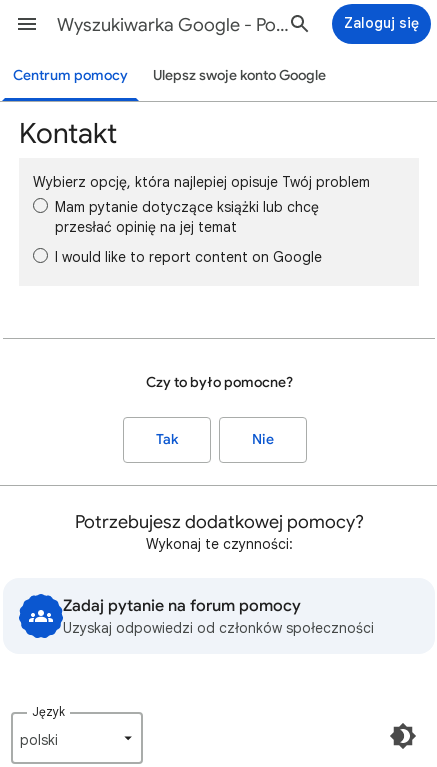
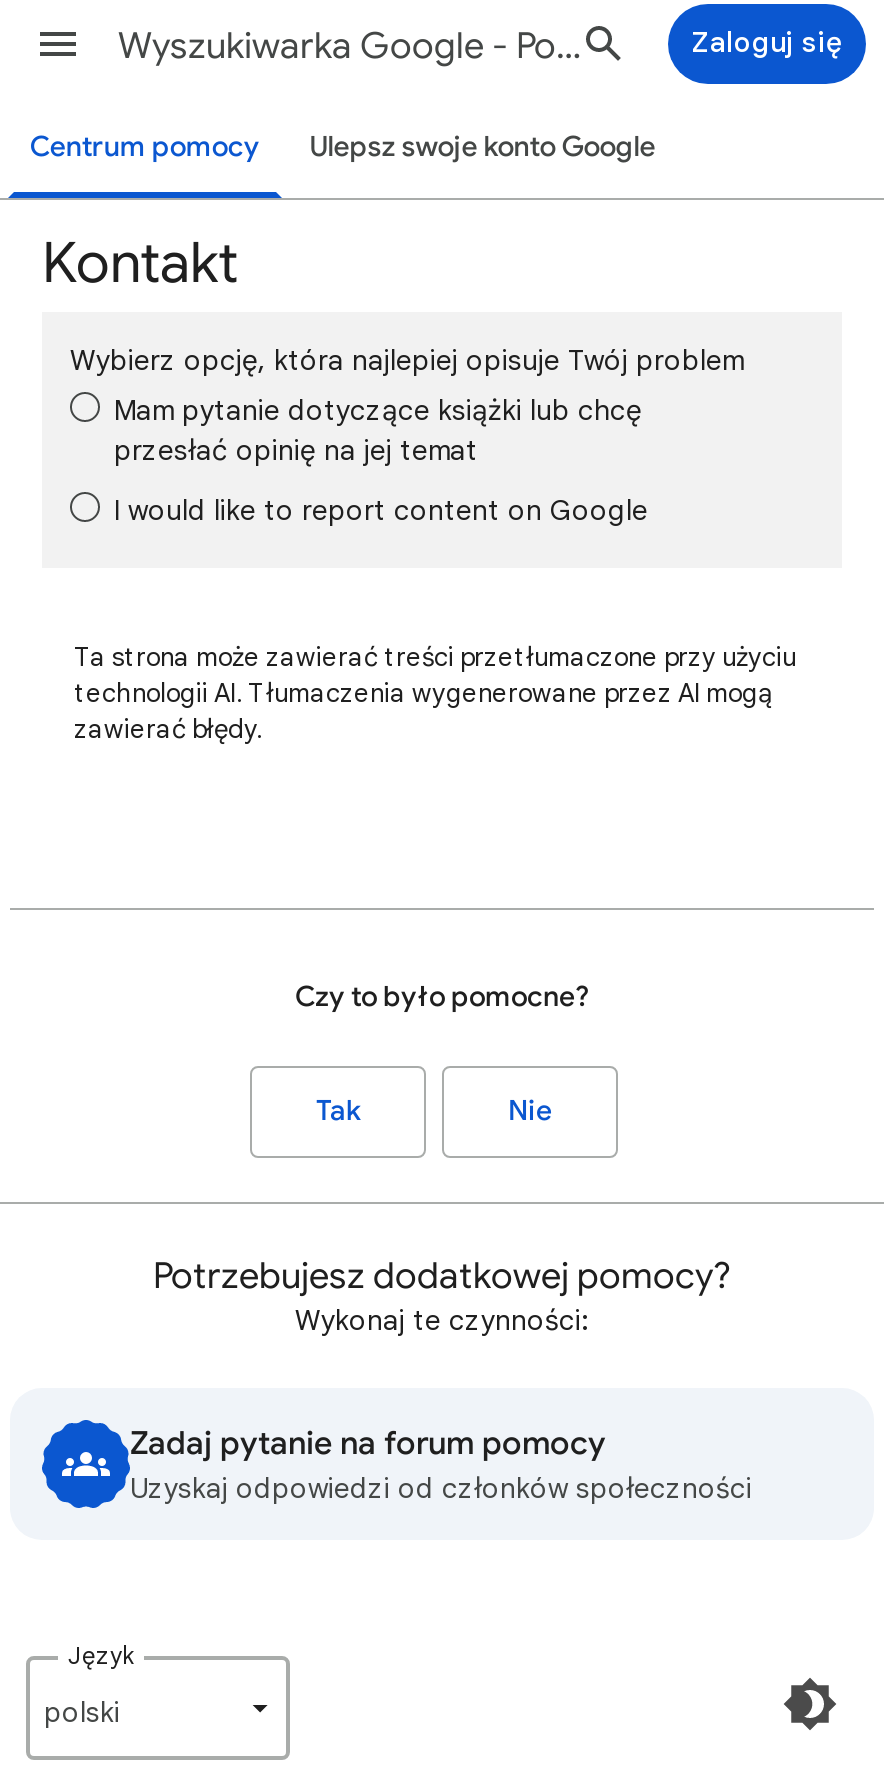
none -> [74,640,796,746] Ta strona może zawierać treści przetłumaczone przy użyciu | technologii AI. Tłumaczenia wygenerowane przez AI mogą | zawierać błędy.

